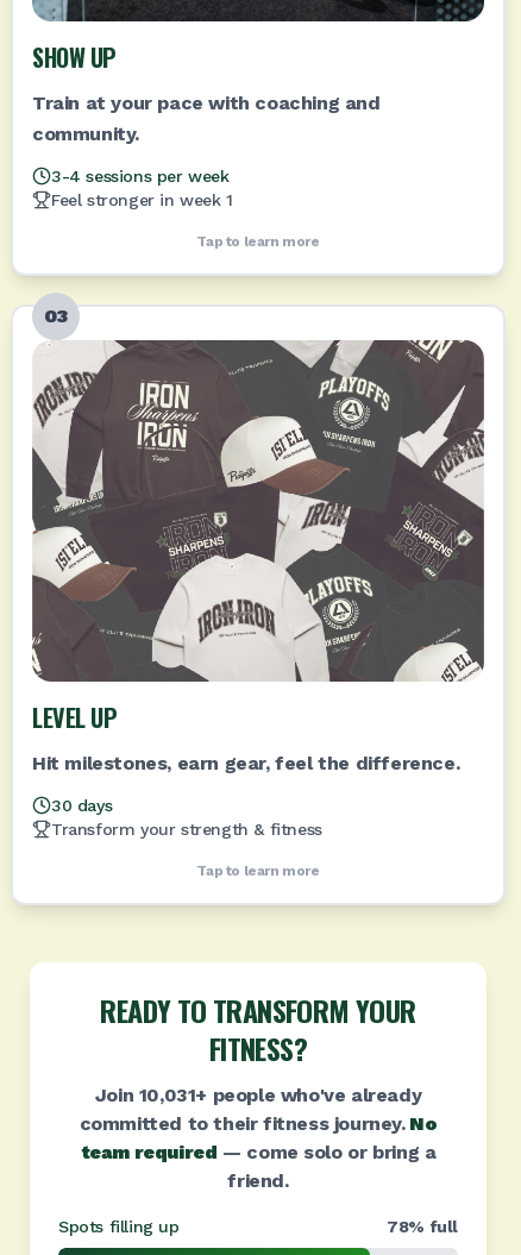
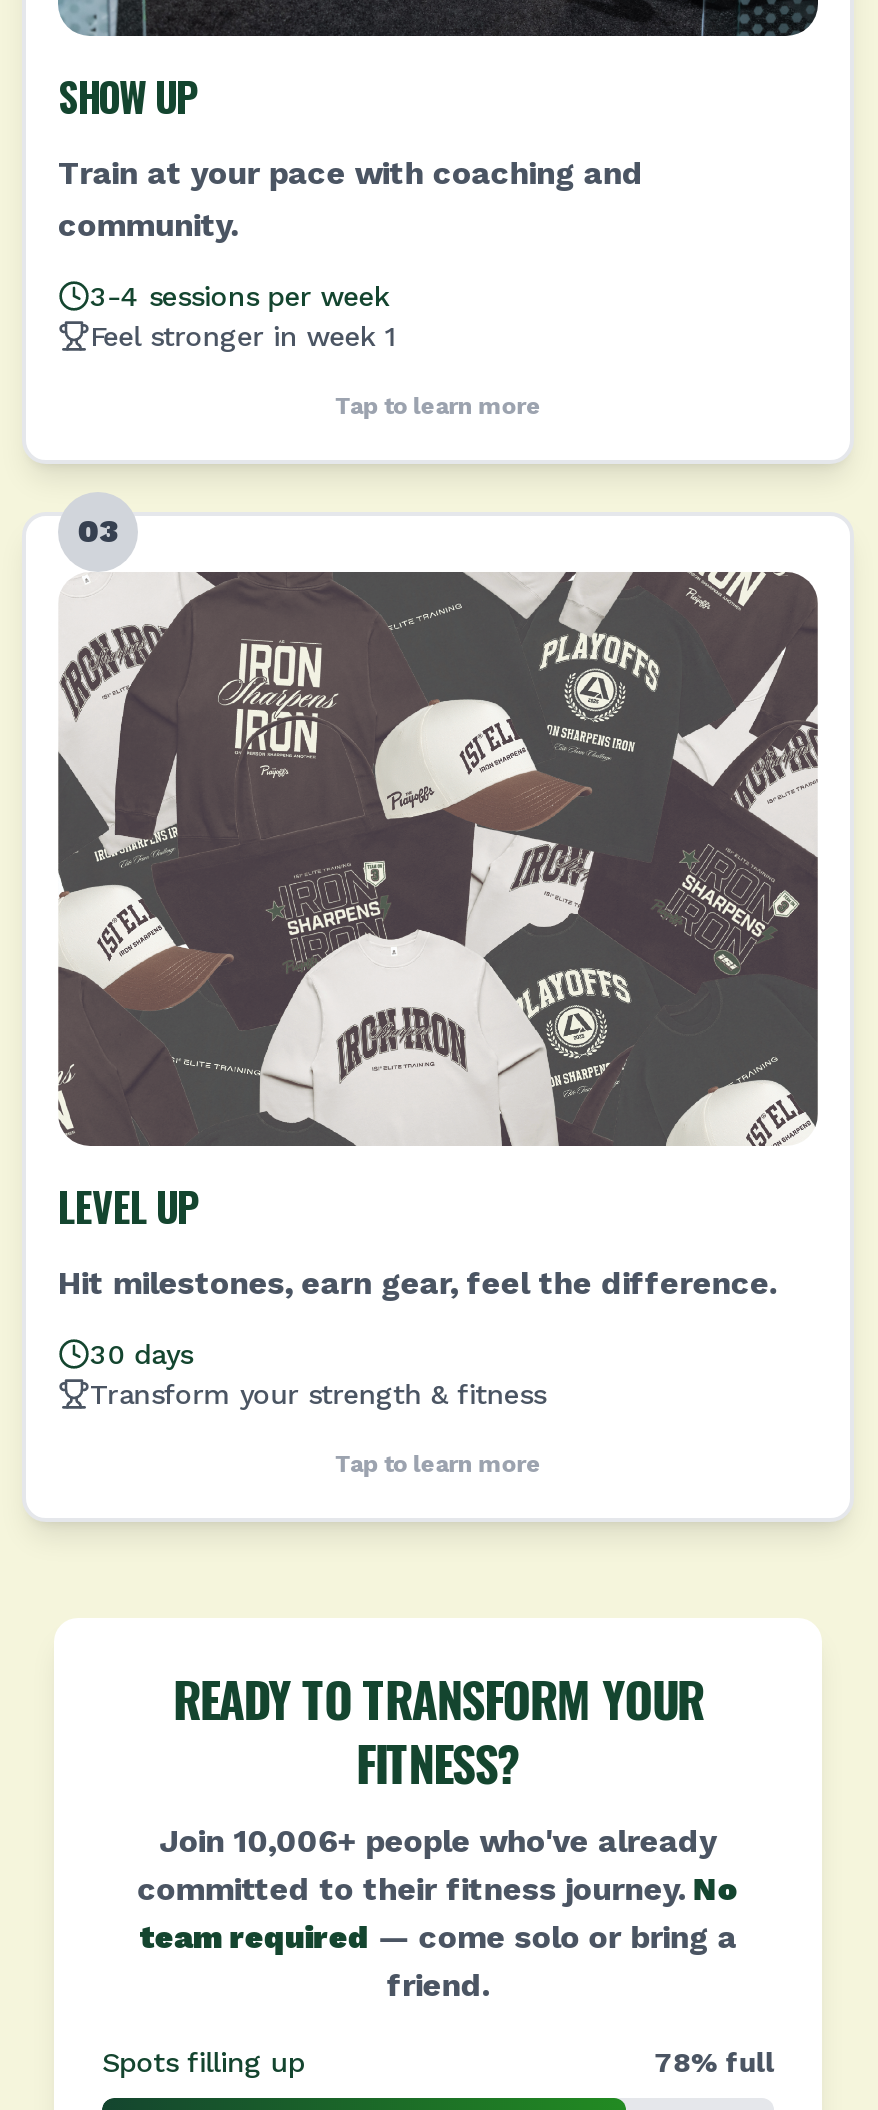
[95,1084,421,1106] Join 10,031+ people who've already -> [160,1822,716,1860] Join 10,006+ people who've already

